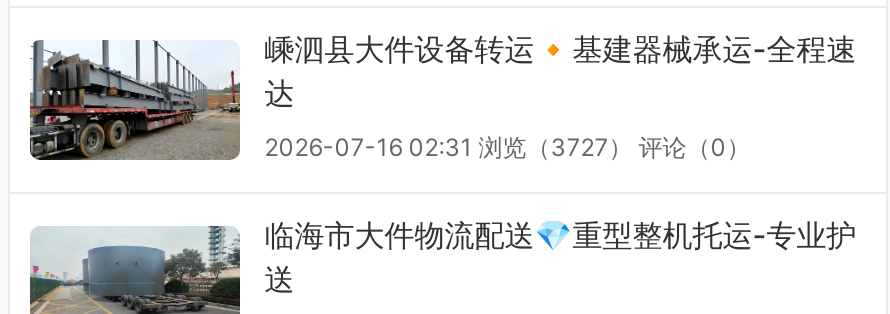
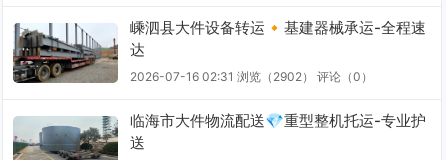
[265,132,751,162] 2026-07-16 02:31 浏览（3727） 评论（0） -> [130,69,373,84] 2026-07-16 02:31 浏览（2902） 评论（0）

